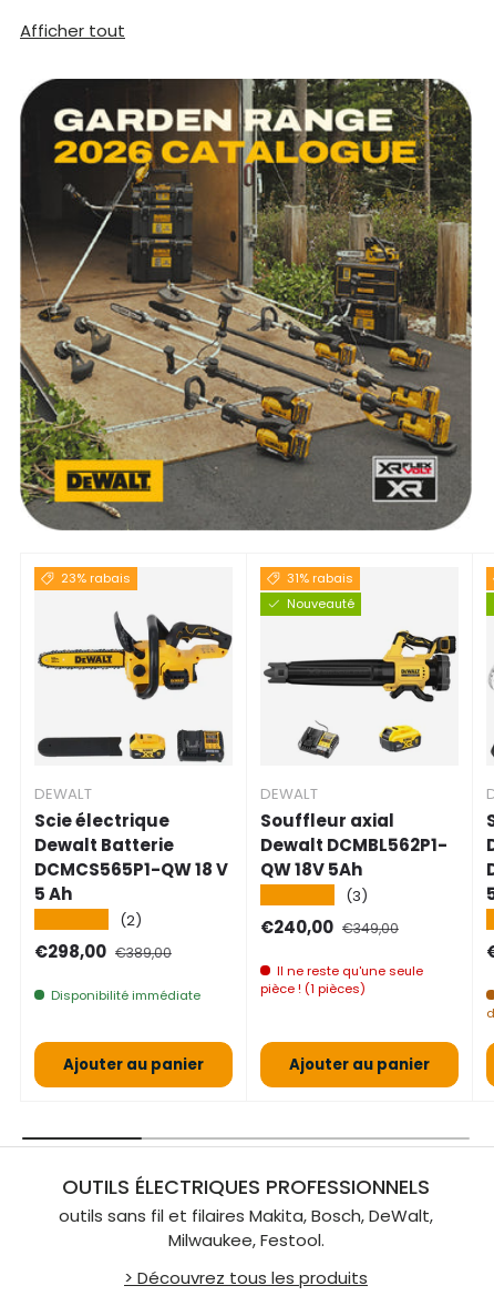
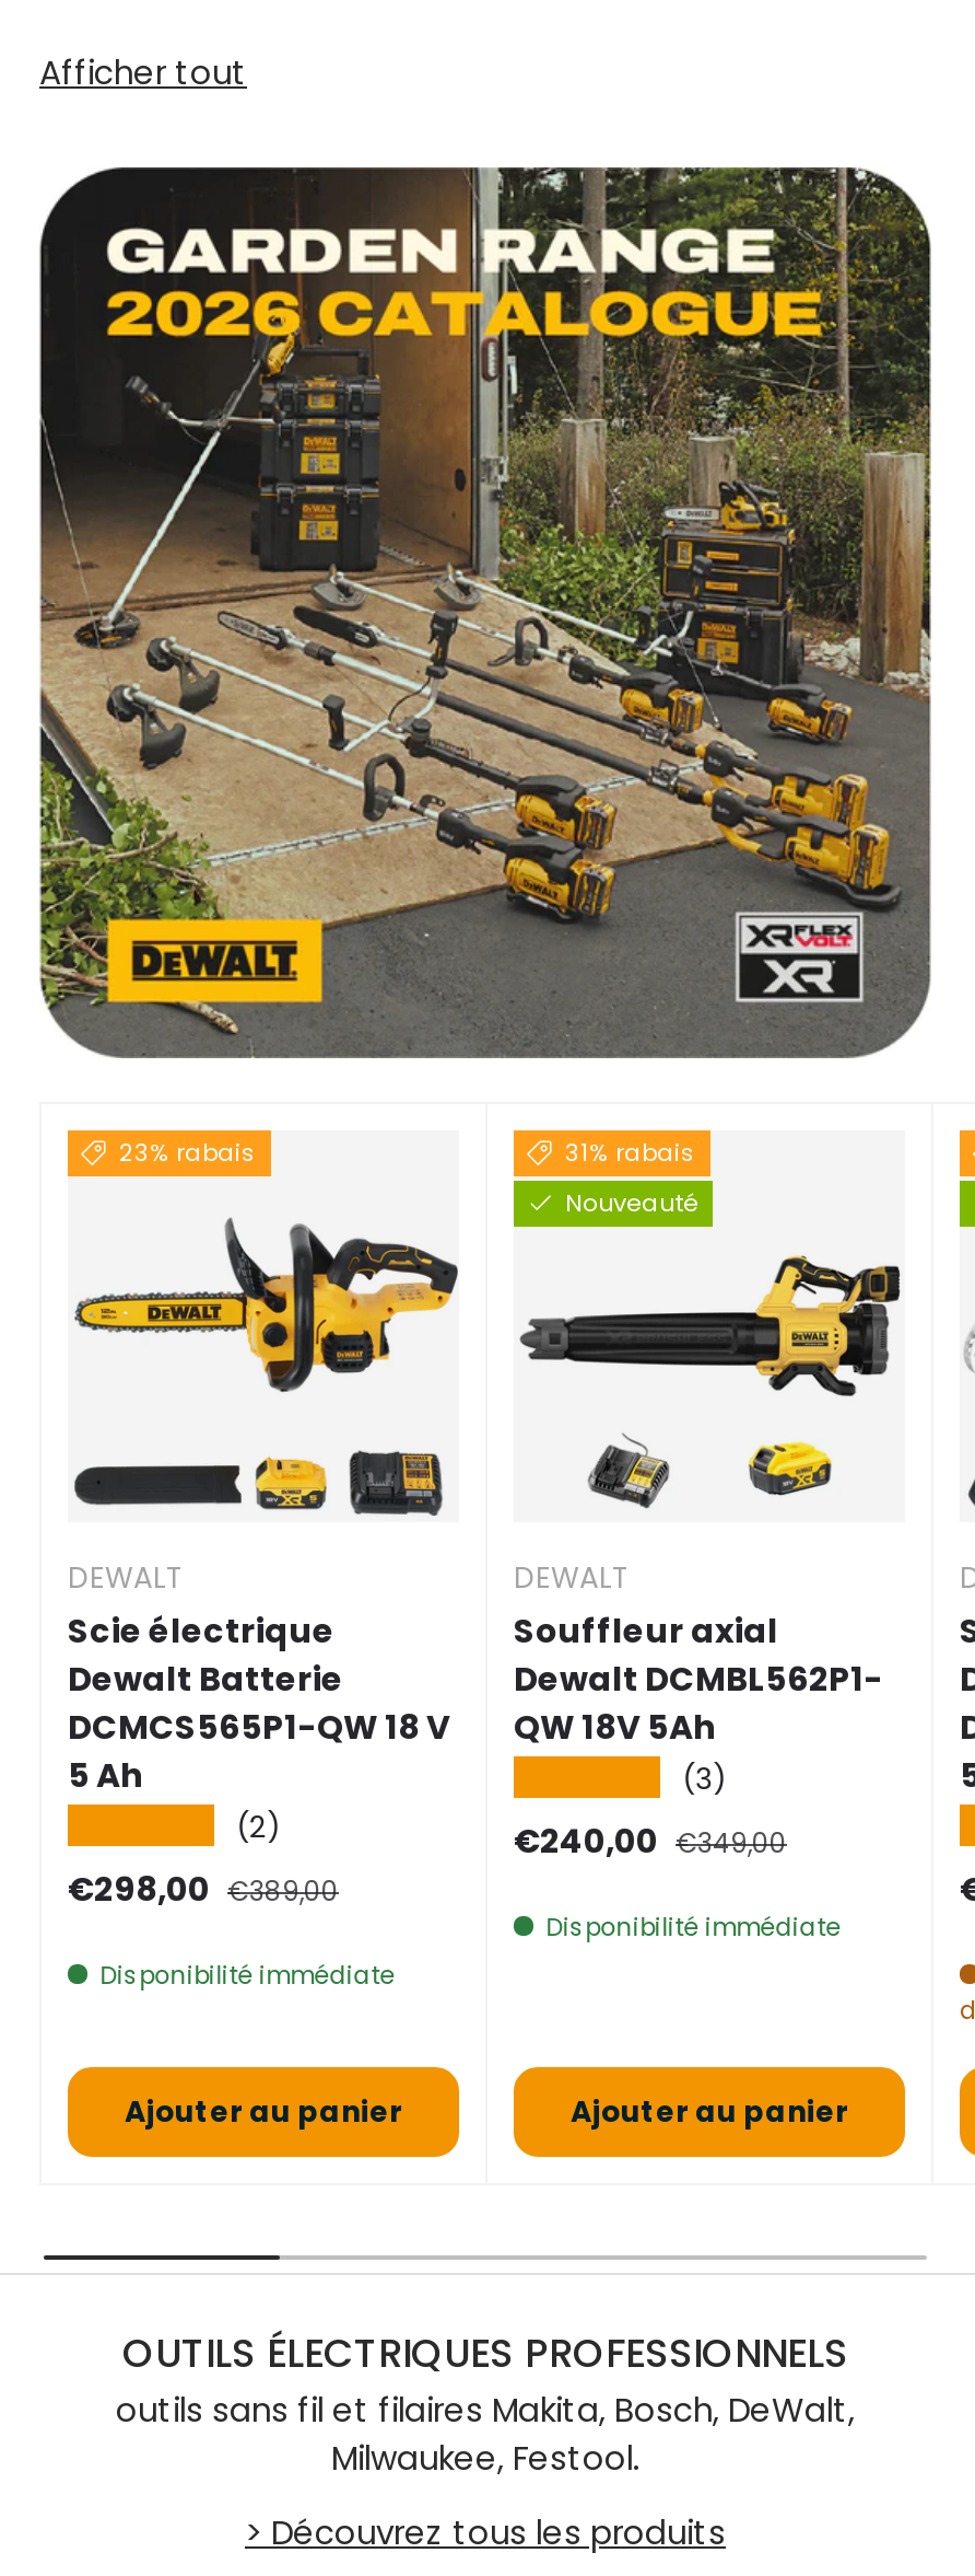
[260,962,423,998] Il ne reste qu'une seule | pièce ! (1 pièces) -> [546,1910,841,1945] Disponibilité immédiate

